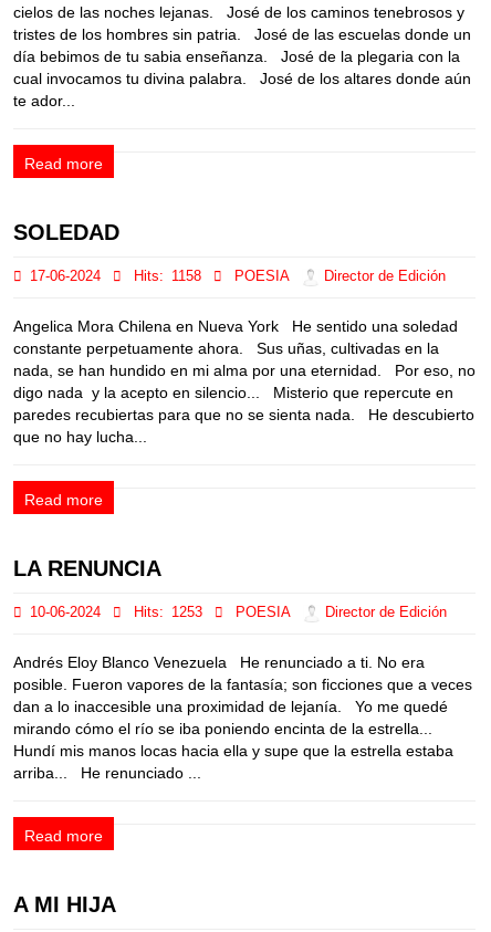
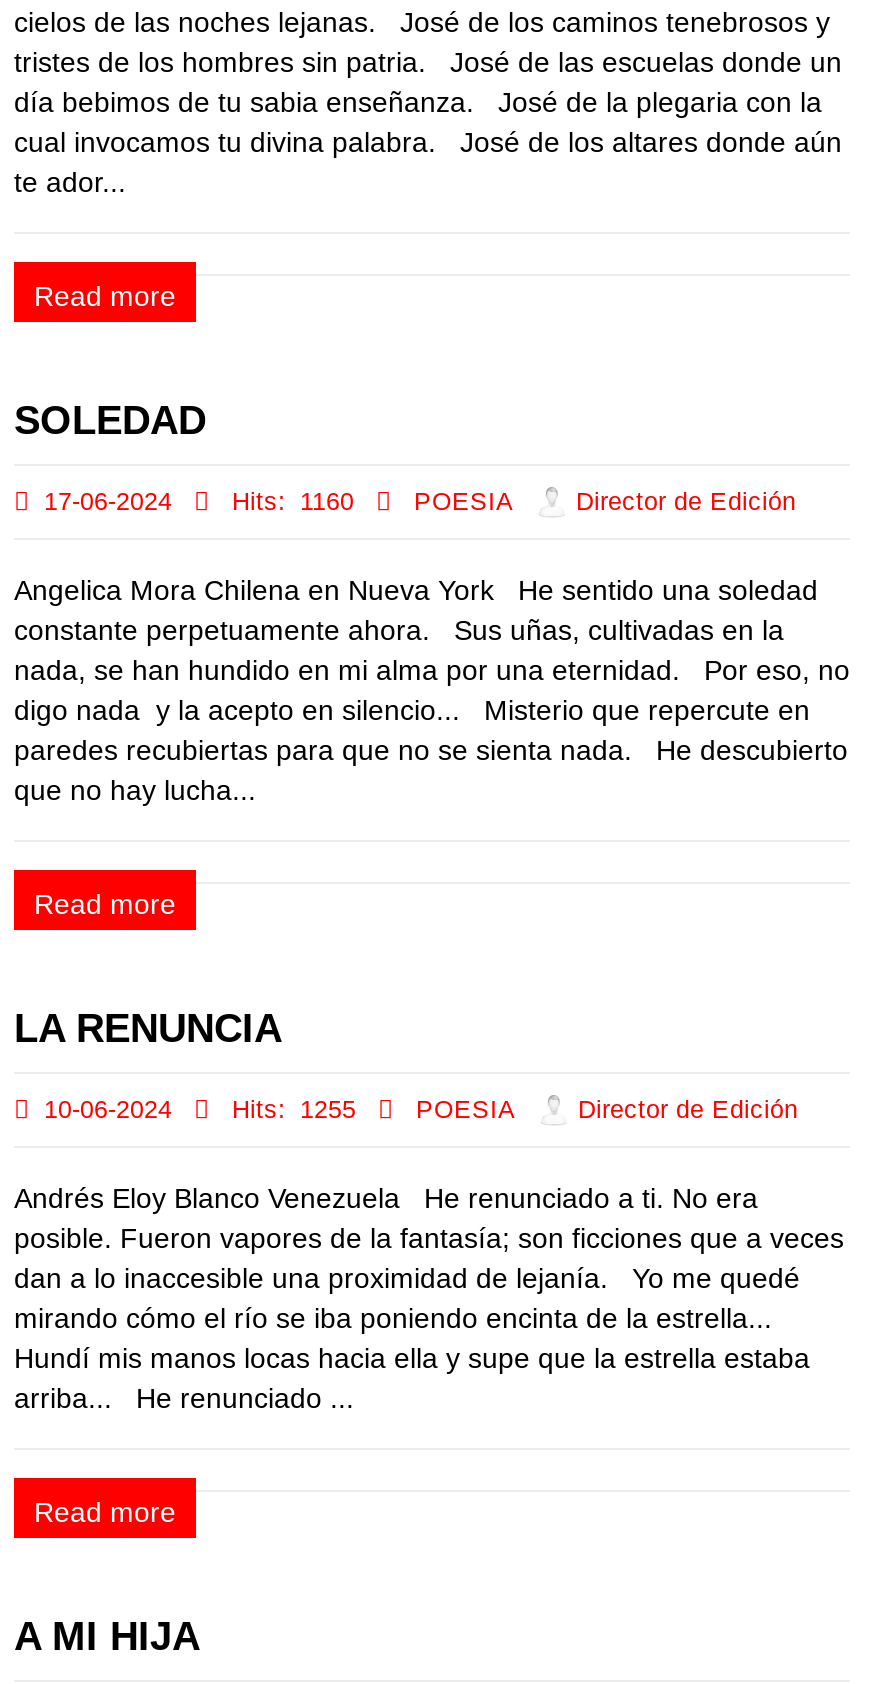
[134,269,201,284] Hits: 1158 -> [232,487,354,515] Hits: 1160
[134,605,202,621] Hits: 1253 -> [232,1095,356,1123] Hits: 1255

